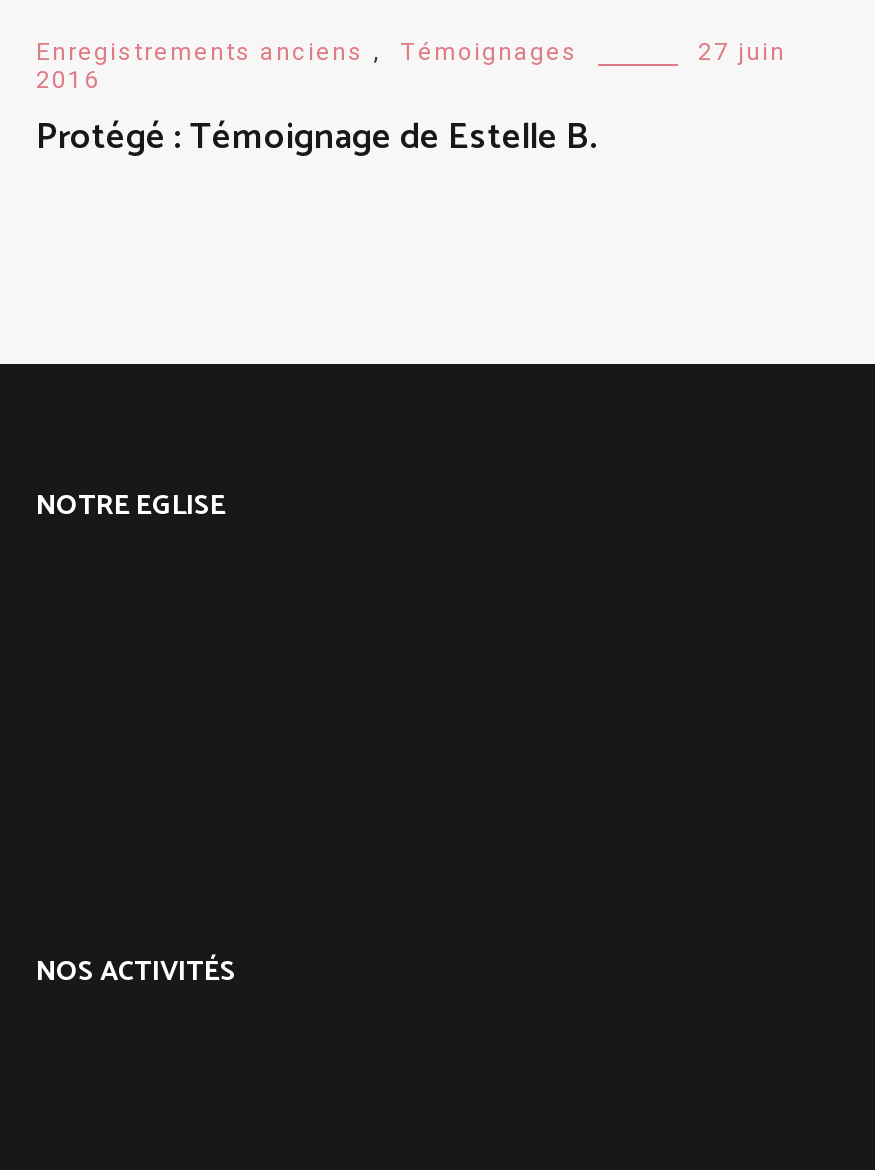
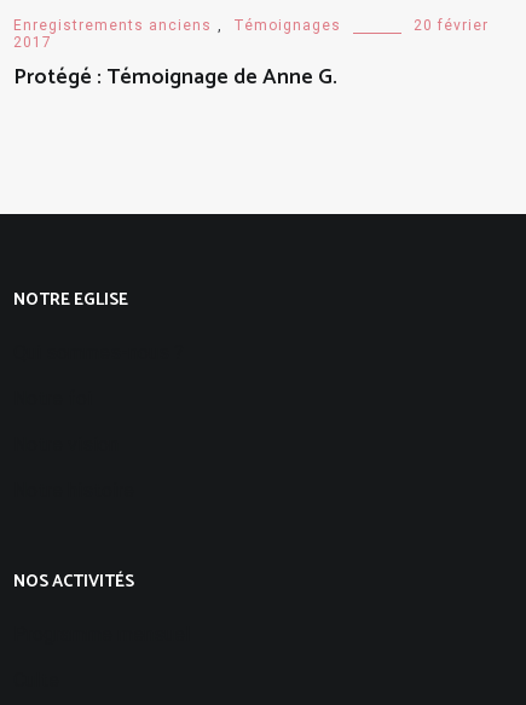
[36,38,786,168] 27 juin | 2016 | Protégé : Témoignage de Estelle B. -> [13,17,489,96] 20 février | 2017 | Protégé : Témoignage de Anne G.

